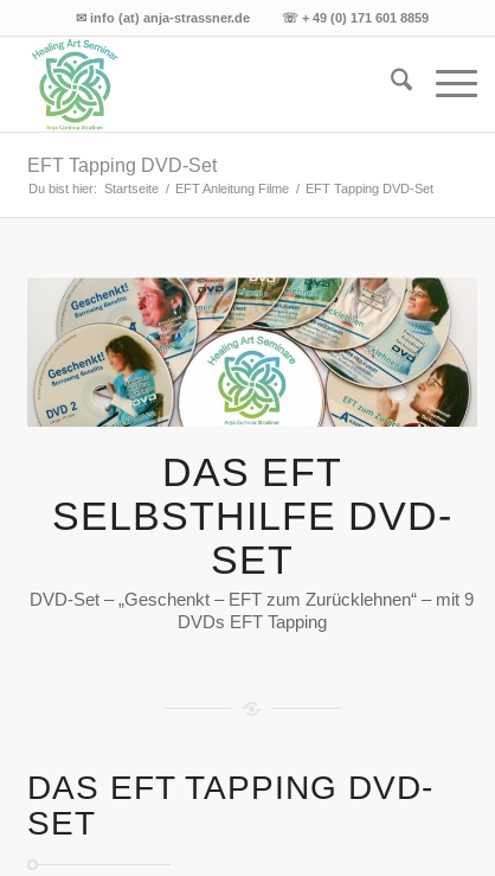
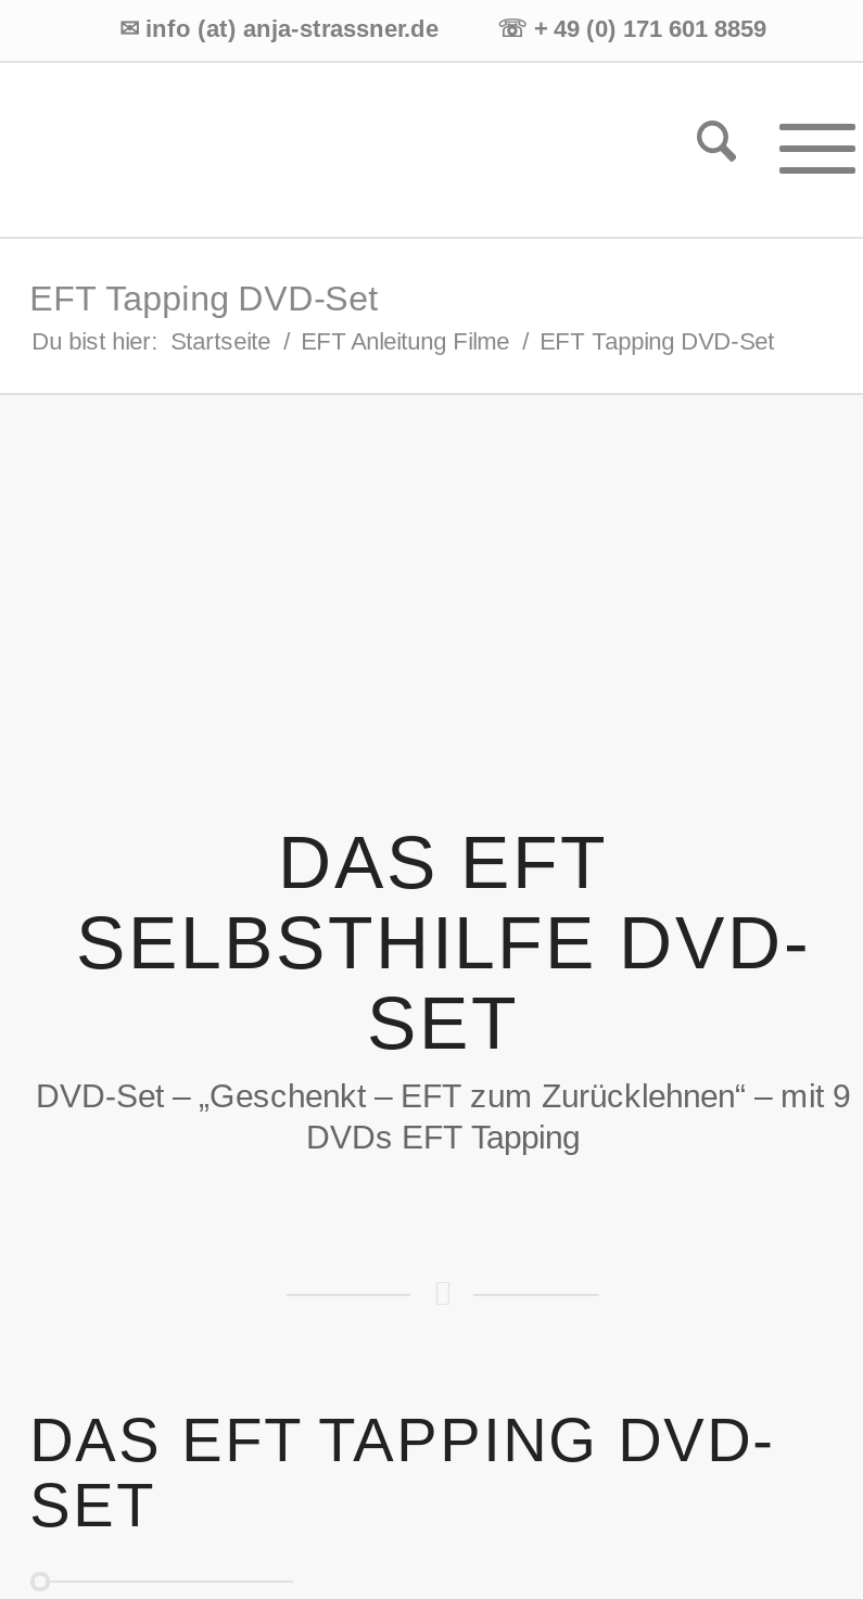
[32,39,118,130] [image] -> none
[27,276,476,428] [image] -> none

